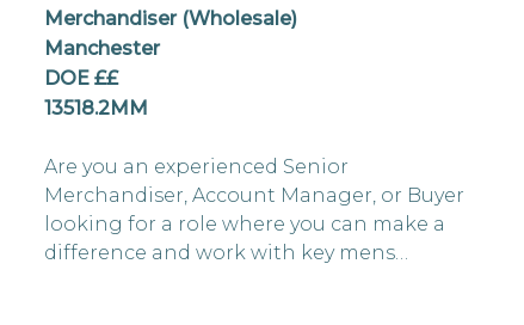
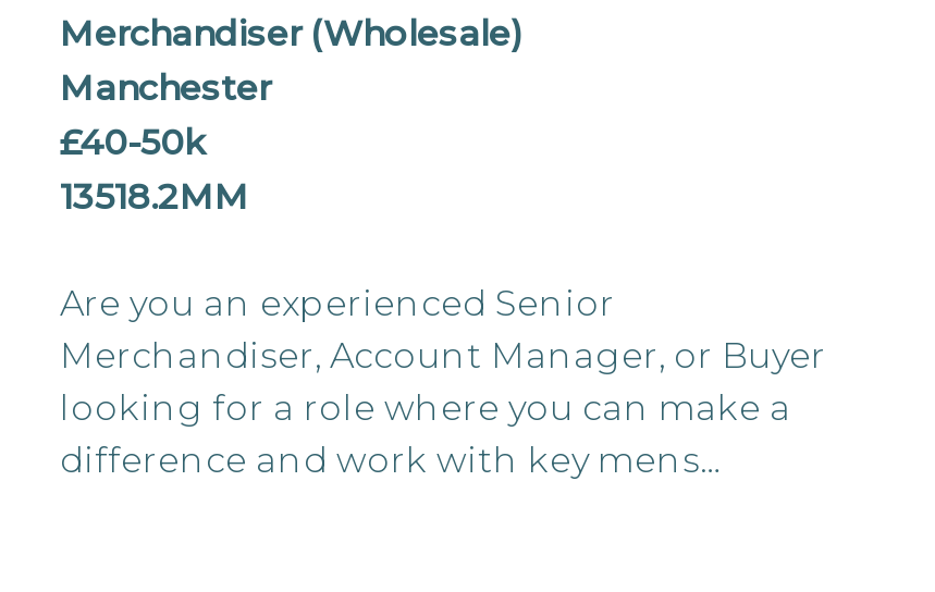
[44,67,118,90] DOE ££ -> [60,122,206,163] £40-50k

